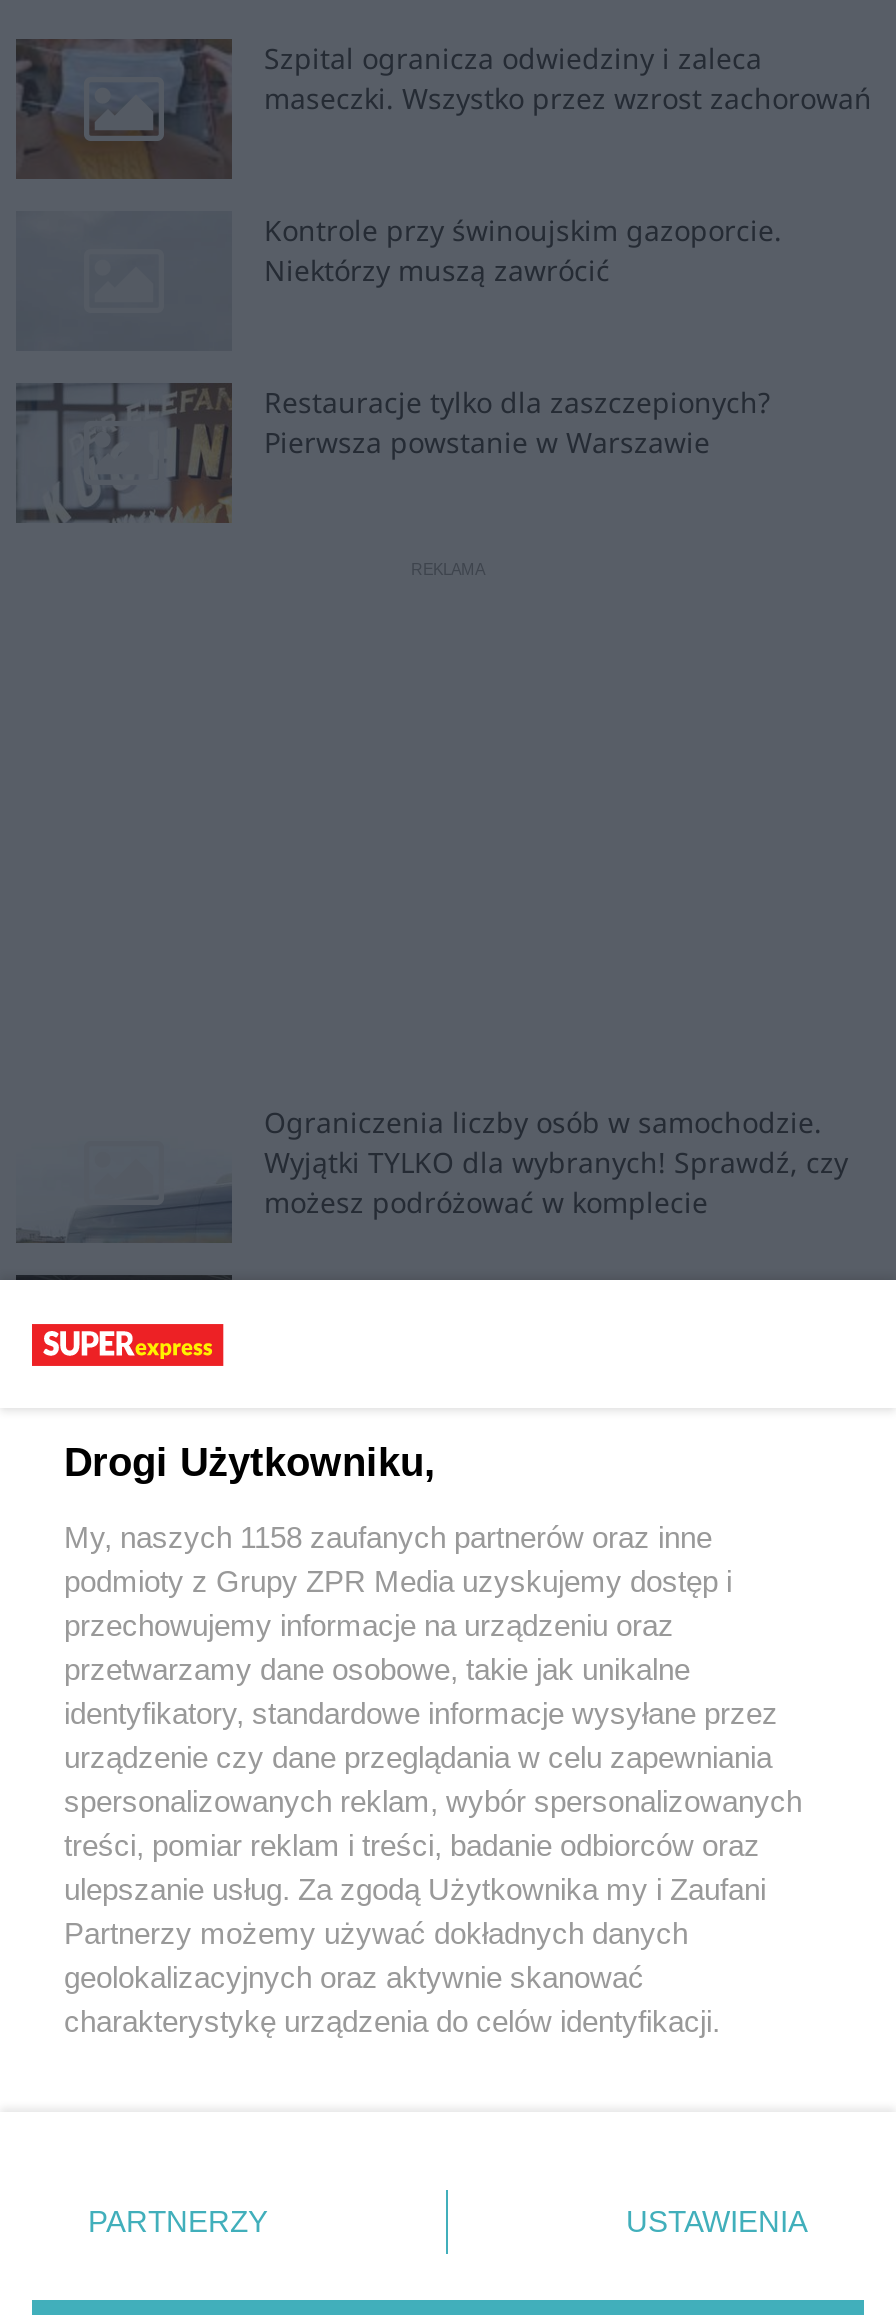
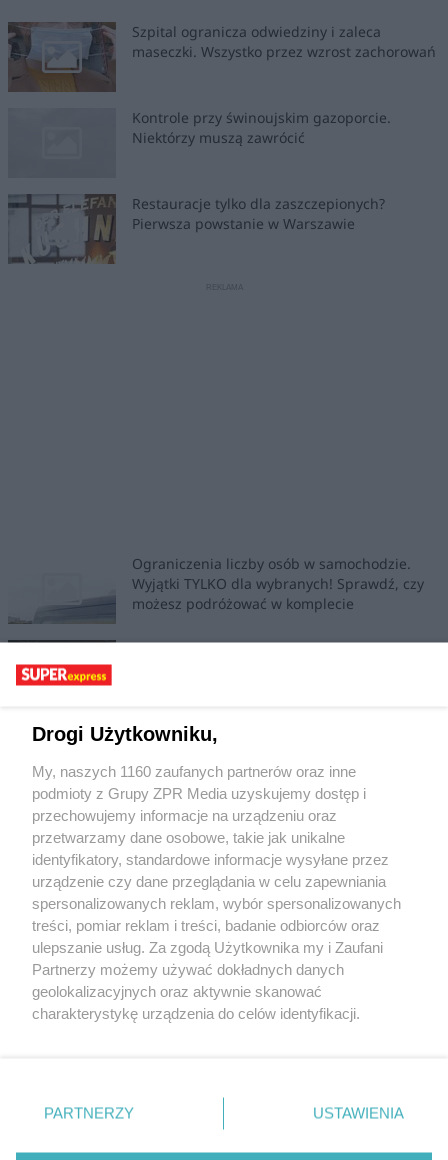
[64,1519,712,1553] My, naszych 1158 zaufanych partnerów oraz inne -> [32,762,356,779] My, naszych 1160 zaufanych partnerów oraz inne

